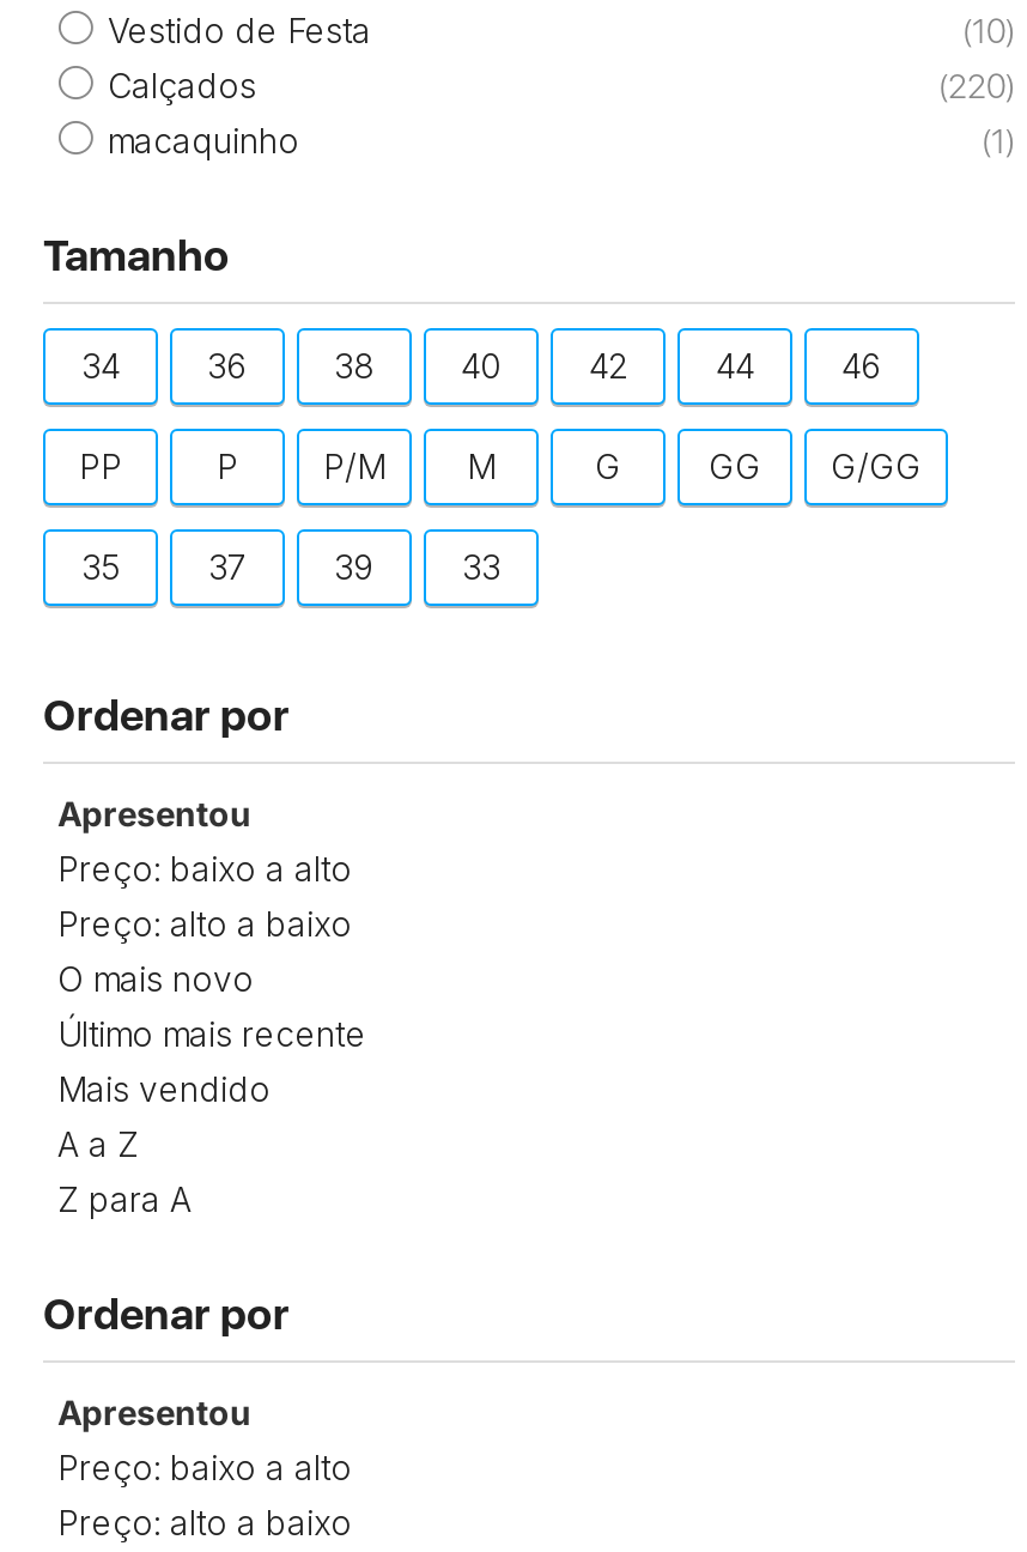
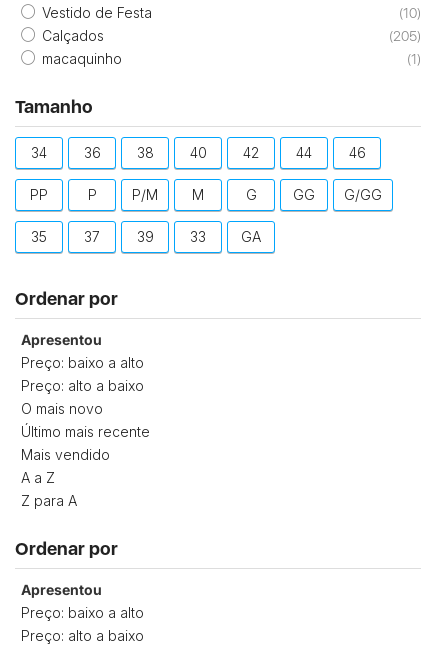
[938,66,1015,105] (220) -> [389,28,421,44] (205)
none -> [241,228,261,245] GA

